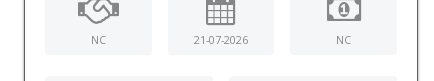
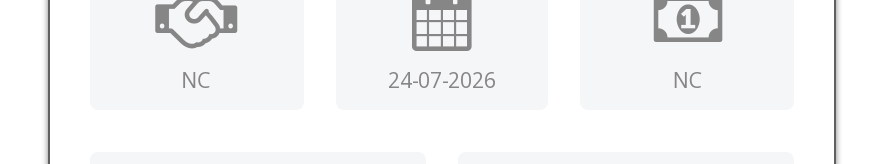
[194,33,248,47] 21-07-2026 -> [388,67,496,95] 24-07-2026

